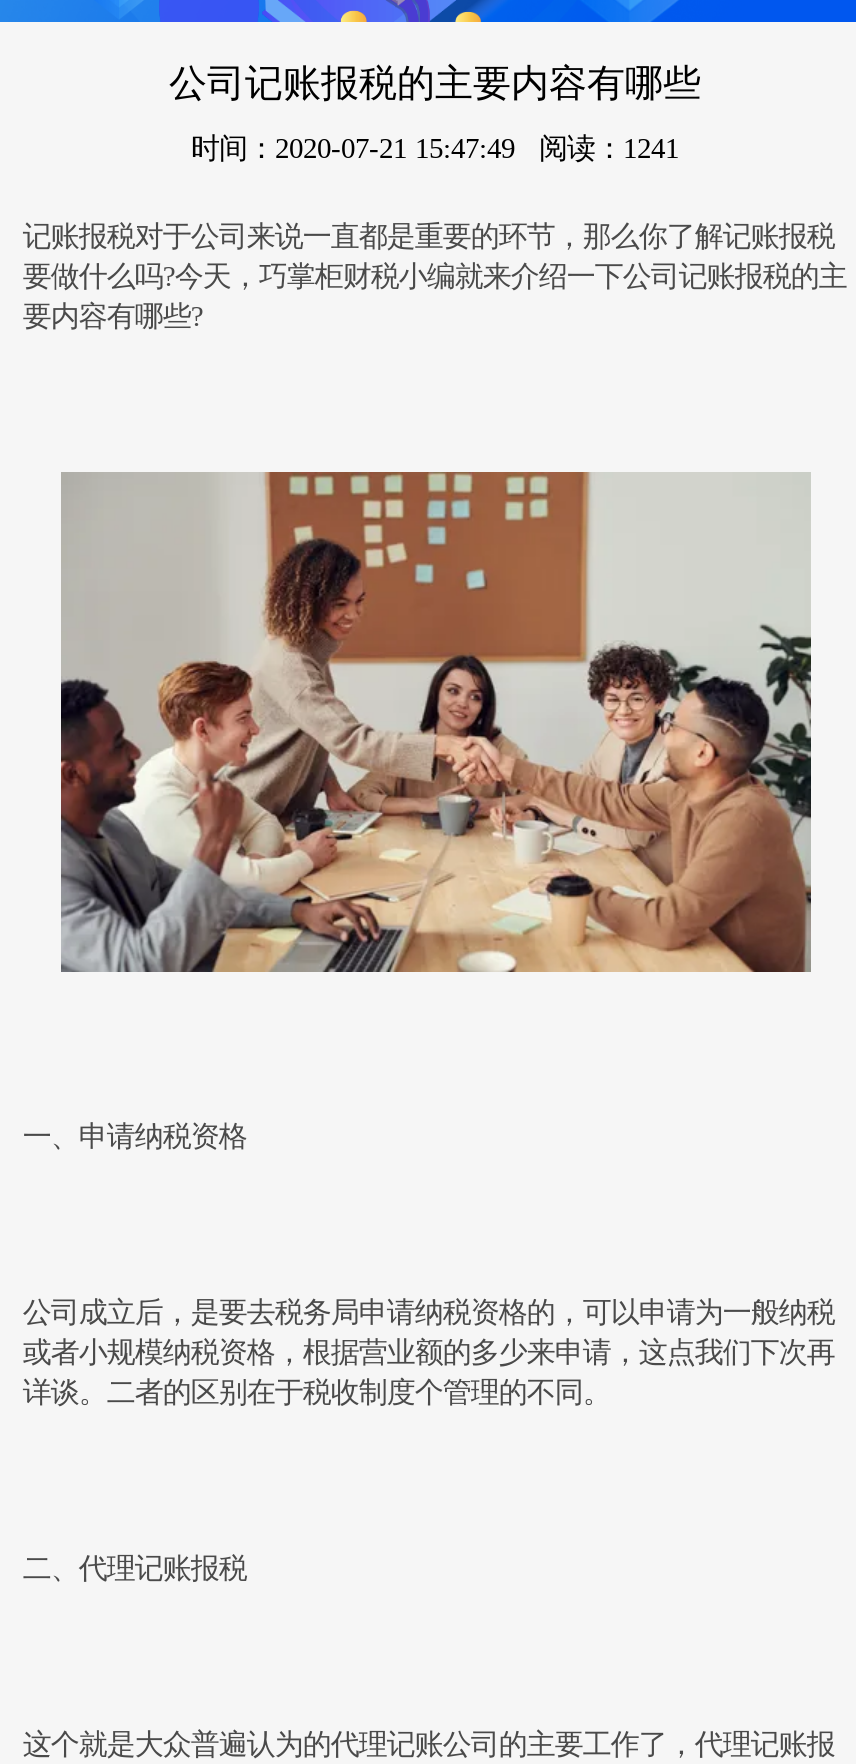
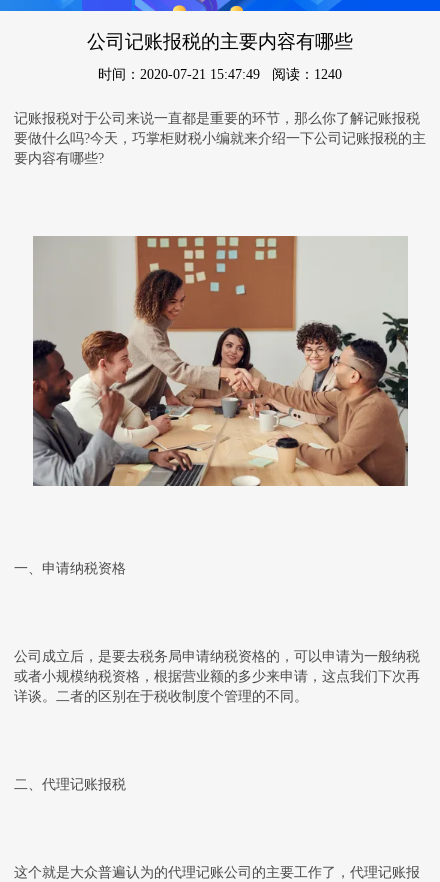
[191,132,679,164] 时间：2020-07-21 15:47:49 阅读：1241 -> [98,66,342,82] 时间：2020-07-21 15:47:49 阅读：1240

